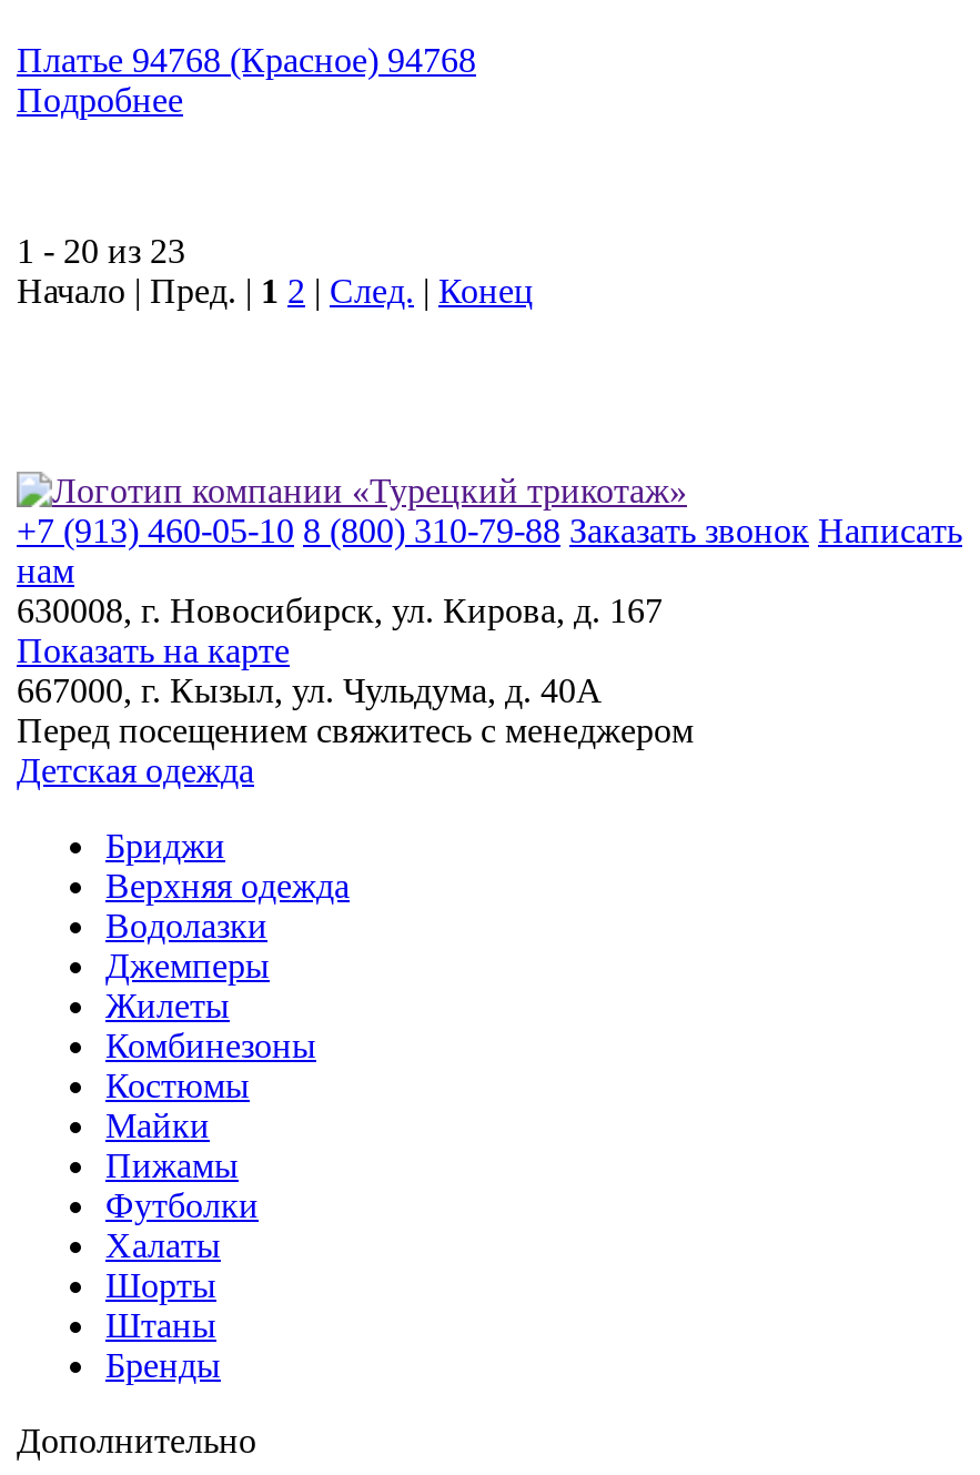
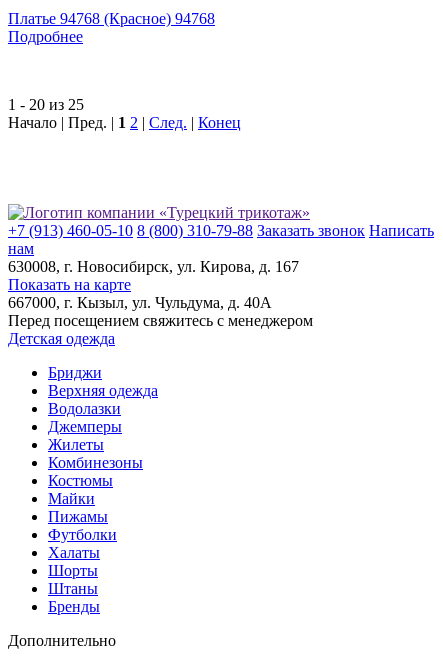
[17,232,185,269] 1 - 20 из 23 -> [8,96,84,113] 1 - 20 из 25

